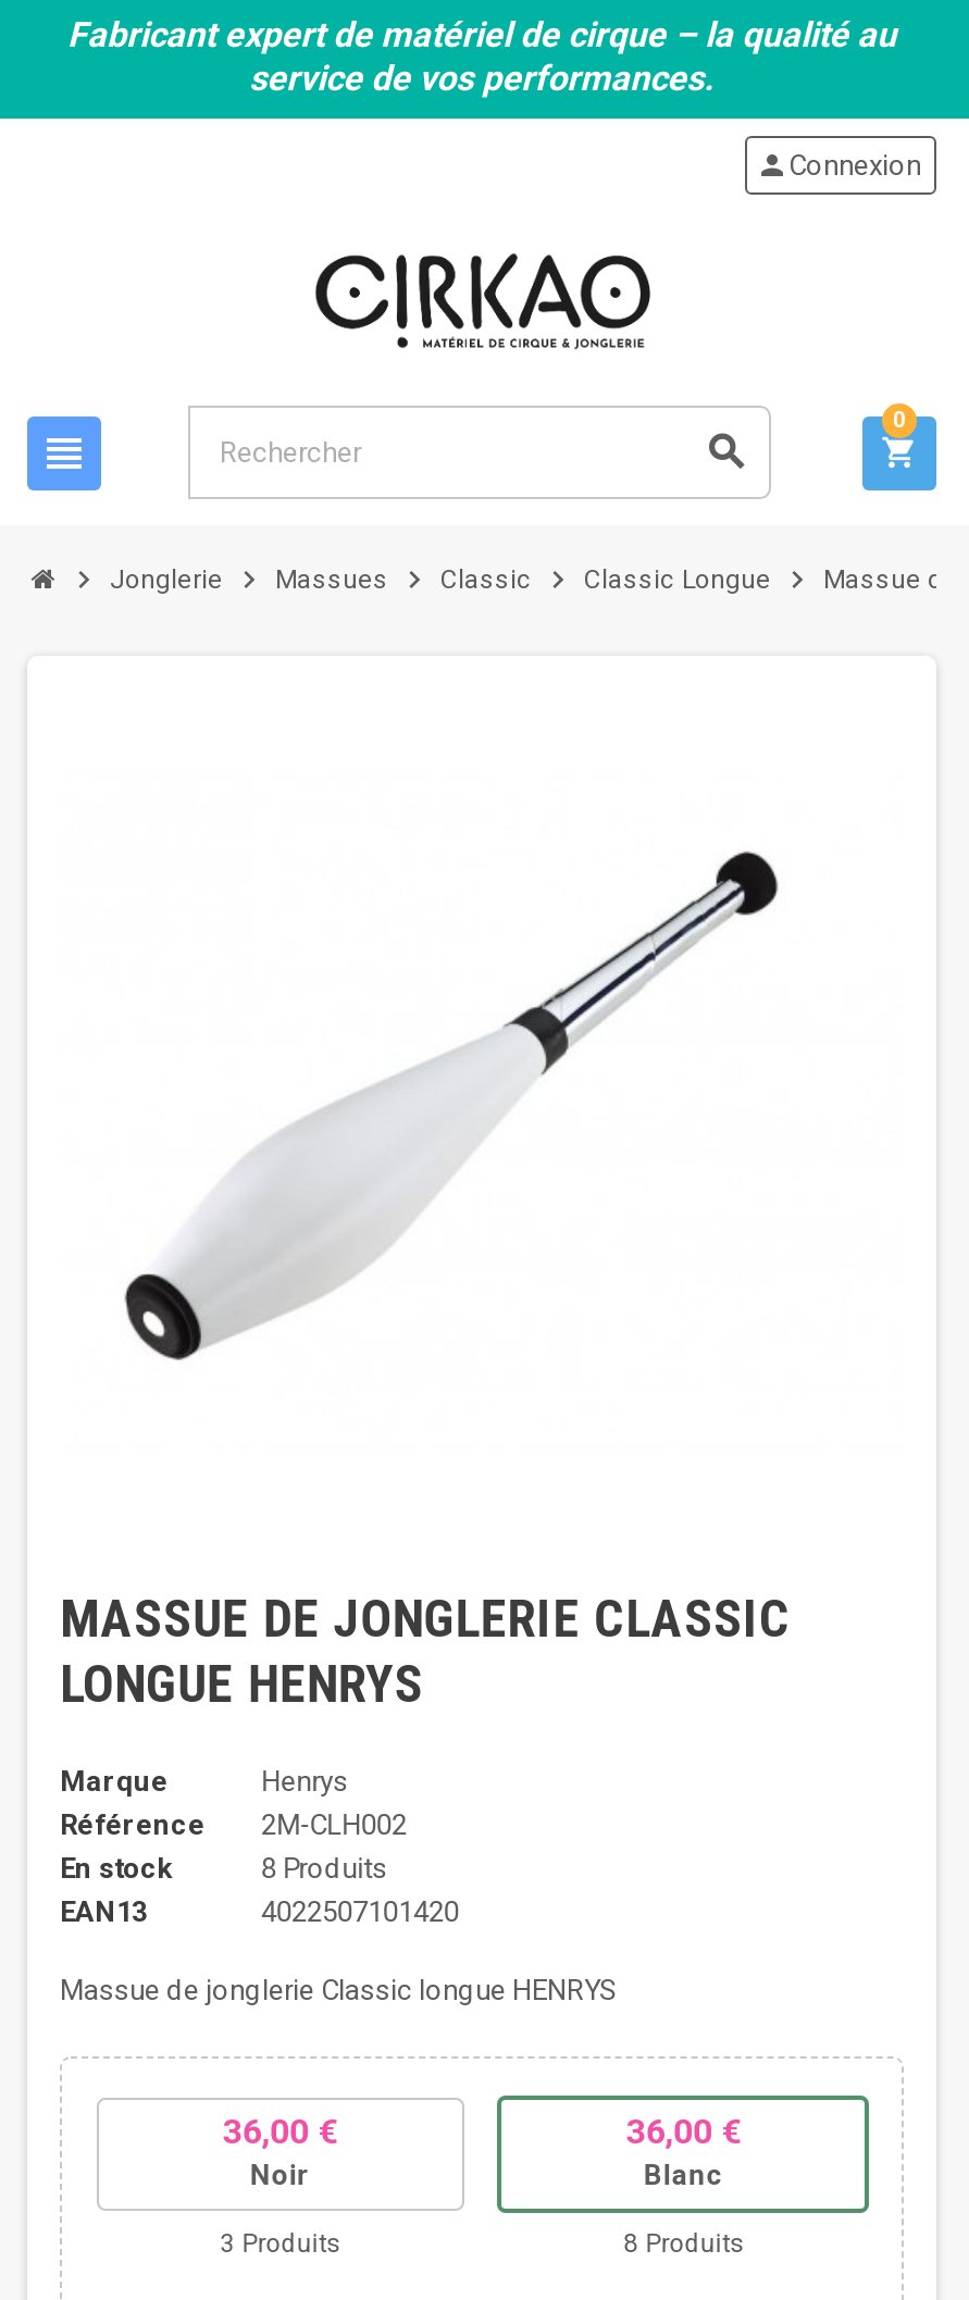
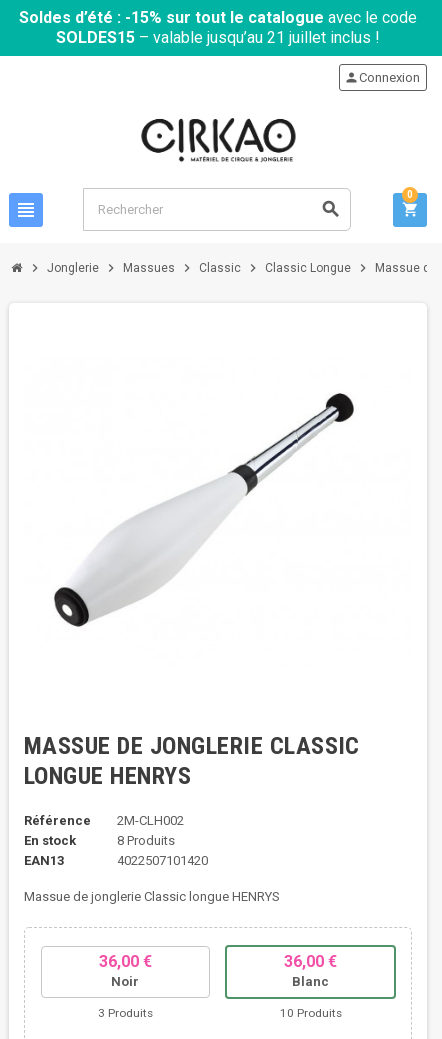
[67,14,896,99] Fabricant expert de matériel de cirque – la qualité au | service de vos performances. -> [19,8,417,47] Soldes d’été : -15% sur tout le catalogue avec le code | SOLDES15 – valable jusqu’au 21 juillet inclus !
[60,1765,348,1798] Marque | Henrys -> none
[624,2228,743,2259] 8 Produits -> [280,1006,342,1020] 10 Produits

